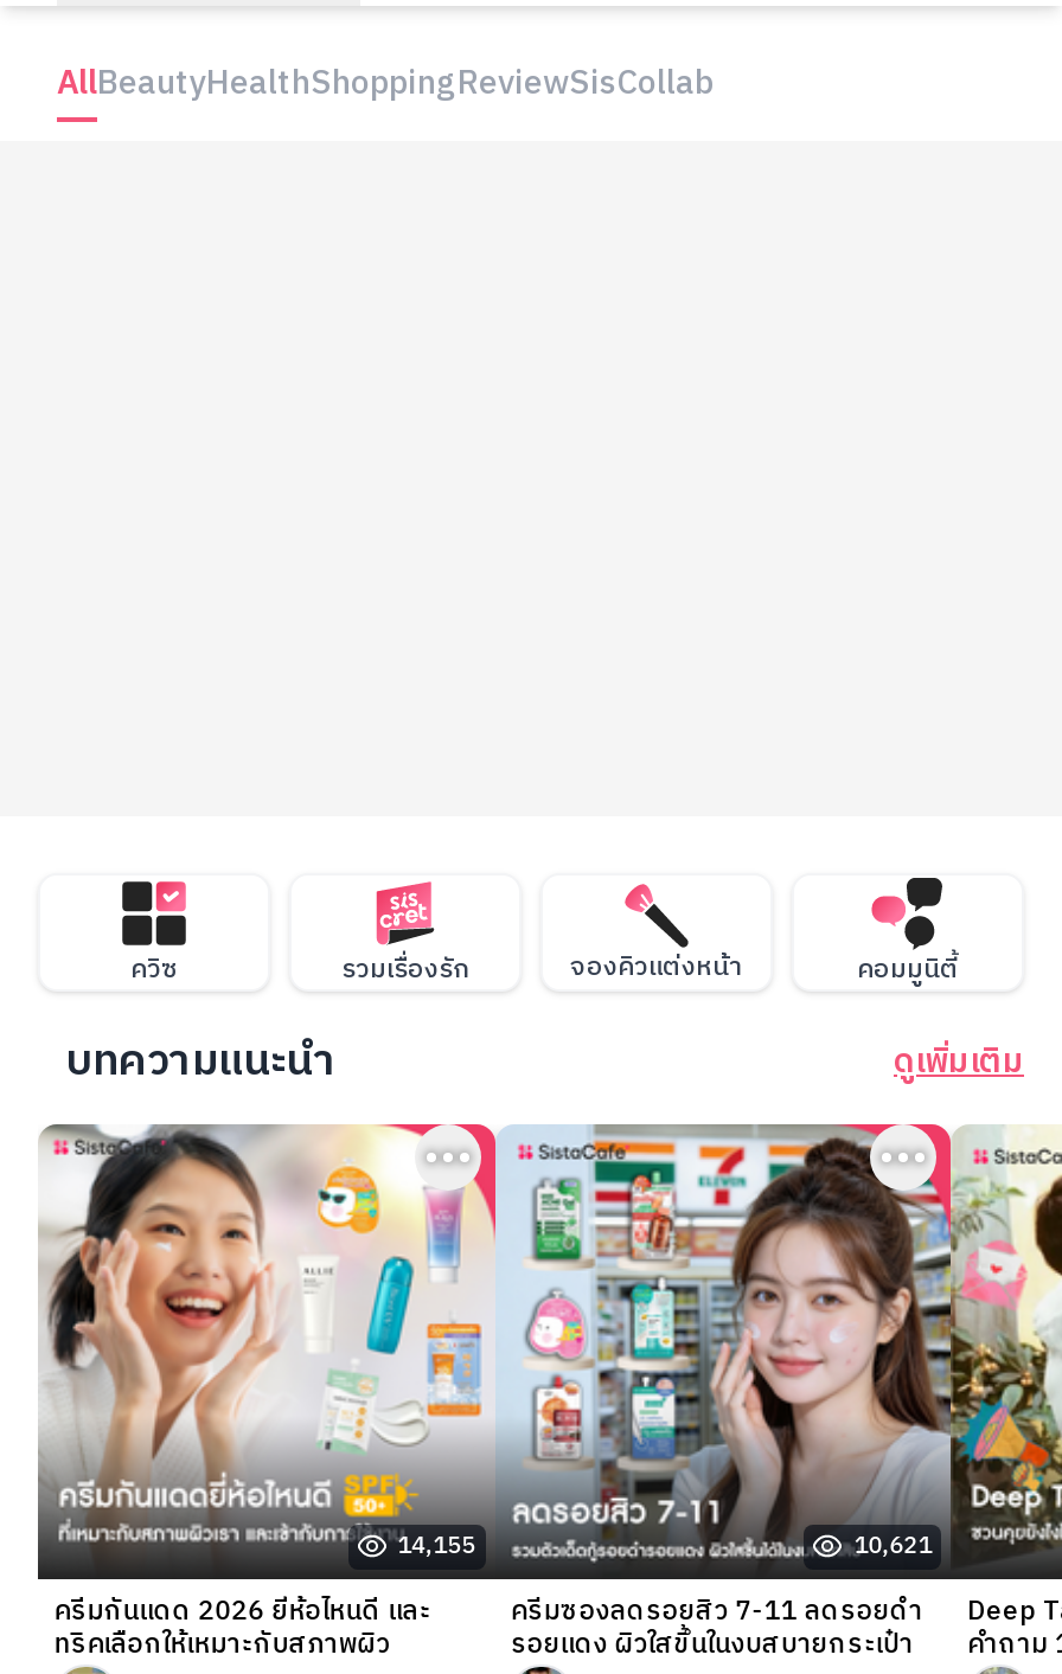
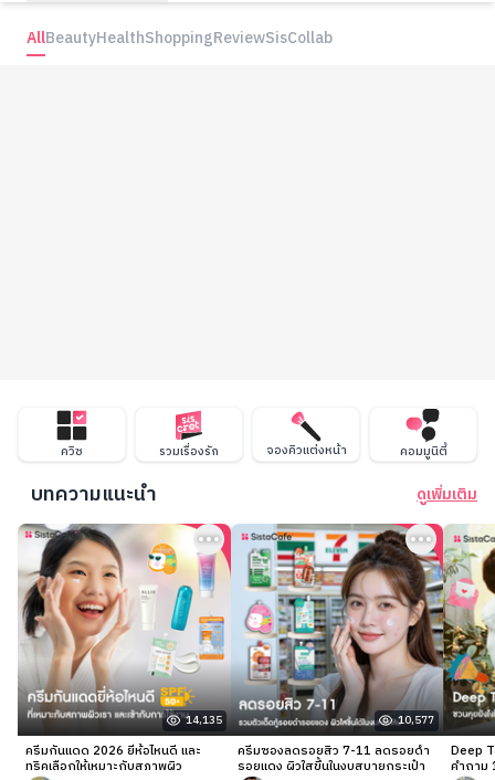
[397,1528,476,1566] 14,155 -> [185,712,222,730] 14,135
[854,1528,932,1566] 10,621 -> [398,712,434,730] 10,577

